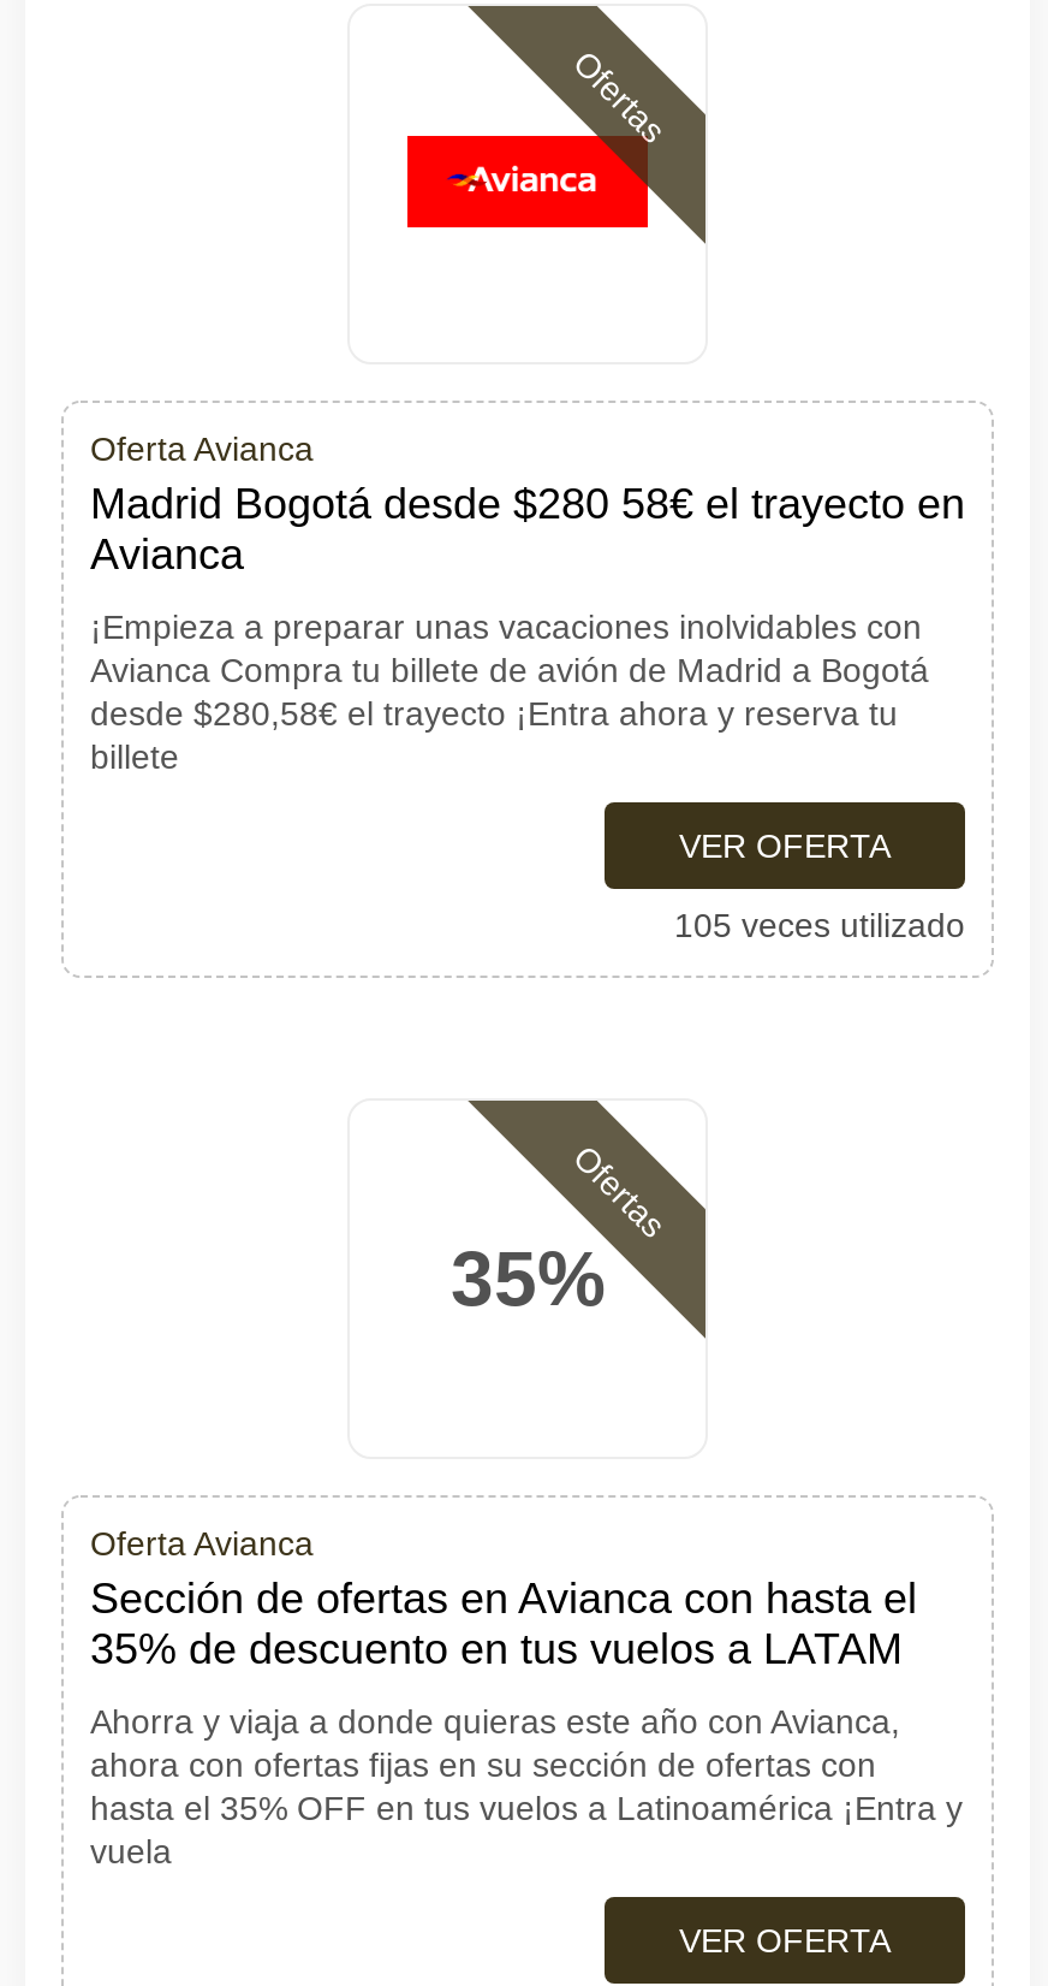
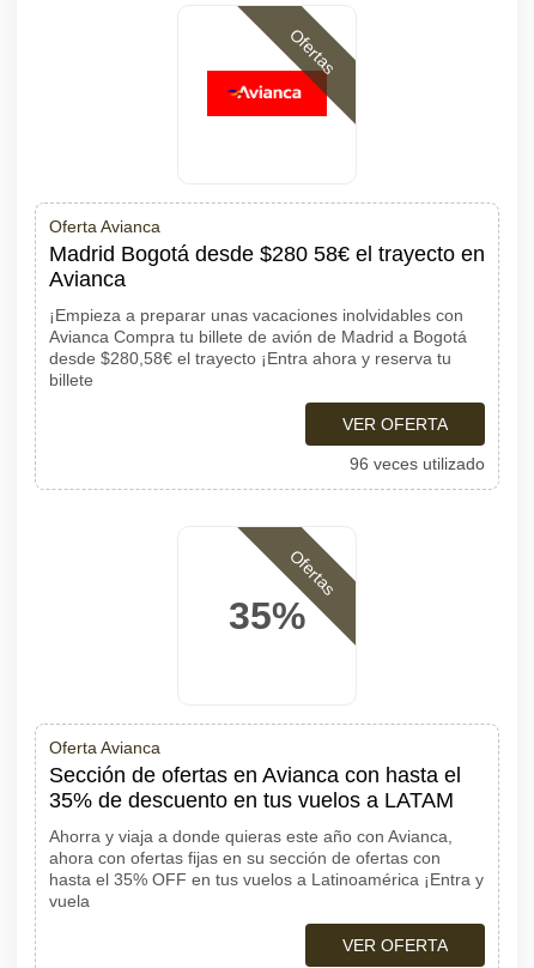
[674,906,965,944] 105 veces utilizado -> [350,454,485,473] 96 veces utilizado

